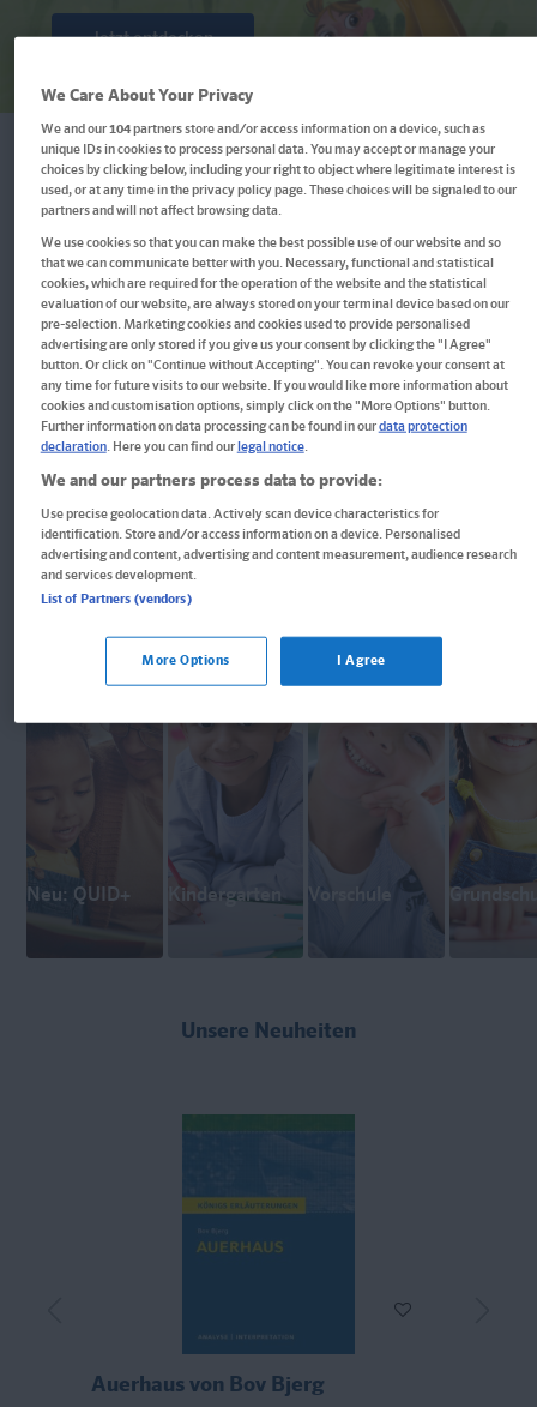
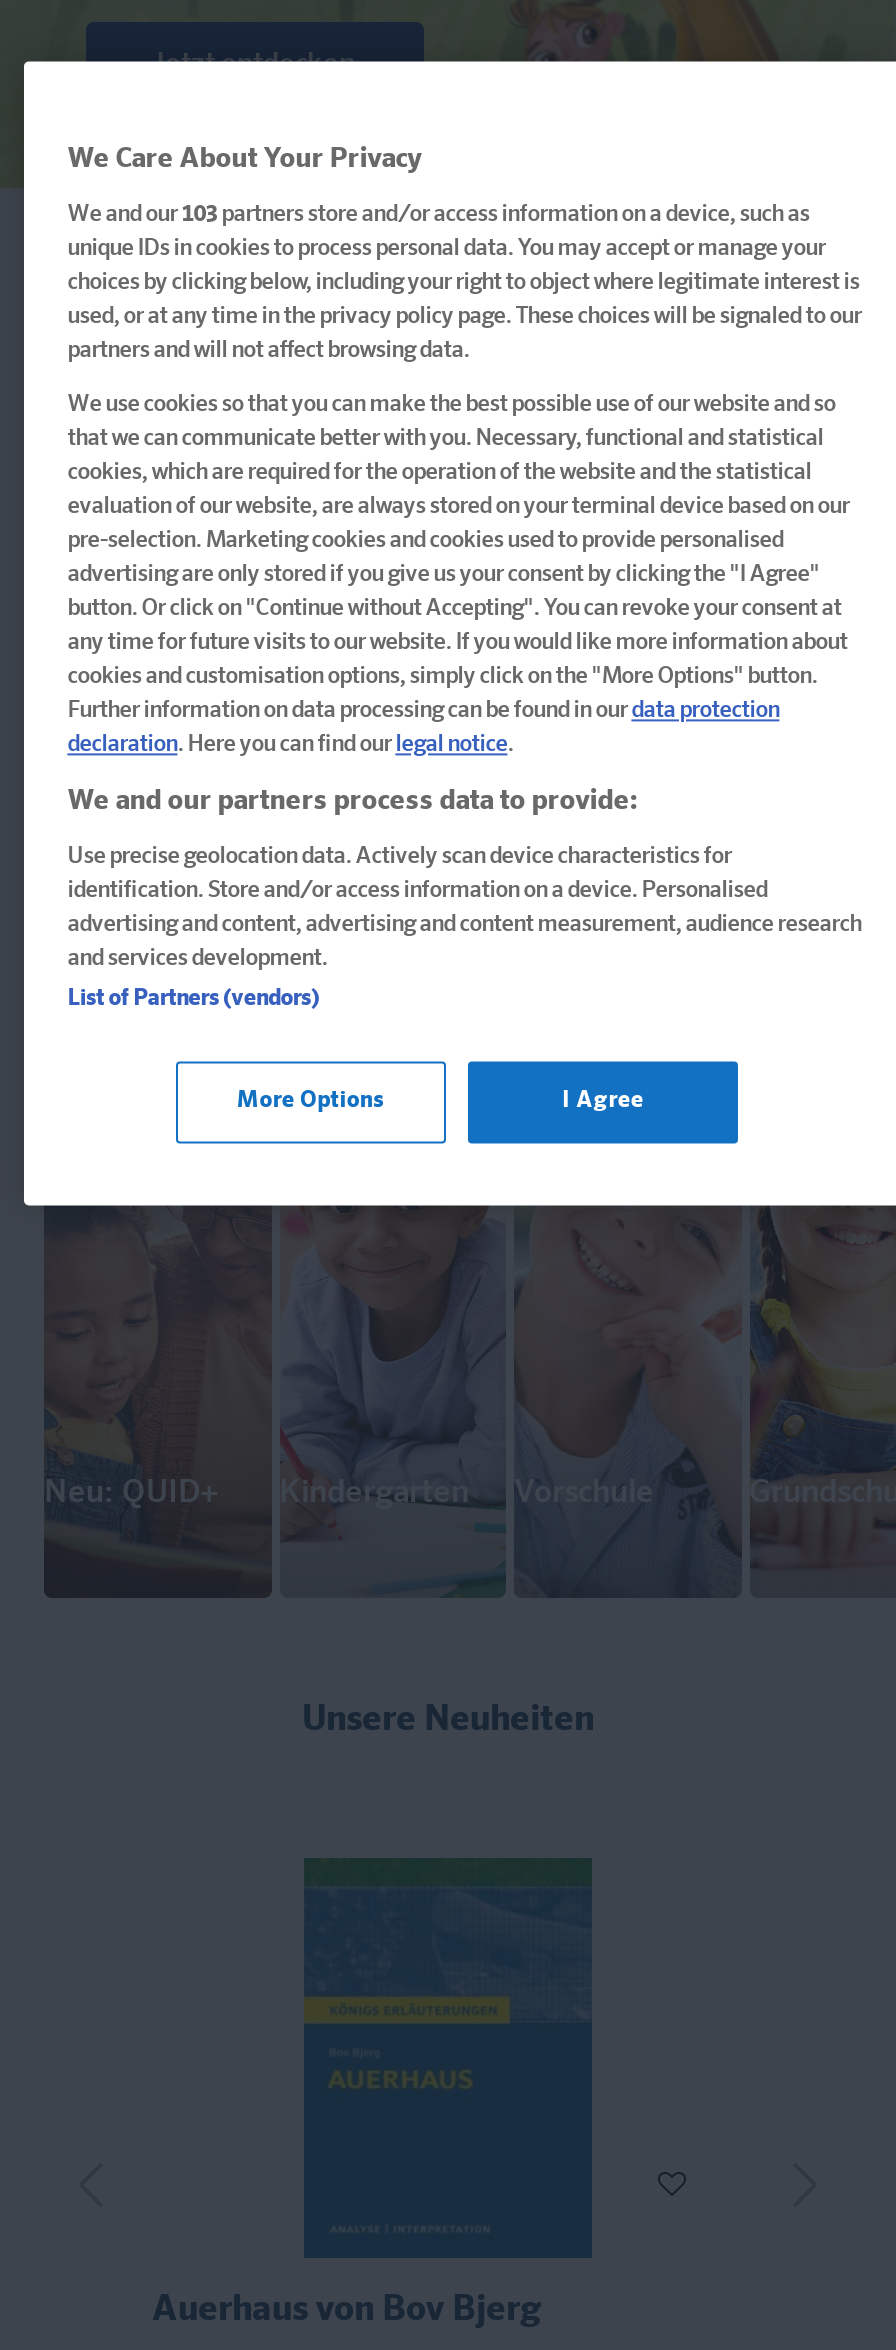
[40,122,485,136] We and our 104 partners store and/or access information on a device, such as -> [67,203,809,227] We and our 103 partners store and/or access information on a device, such as

